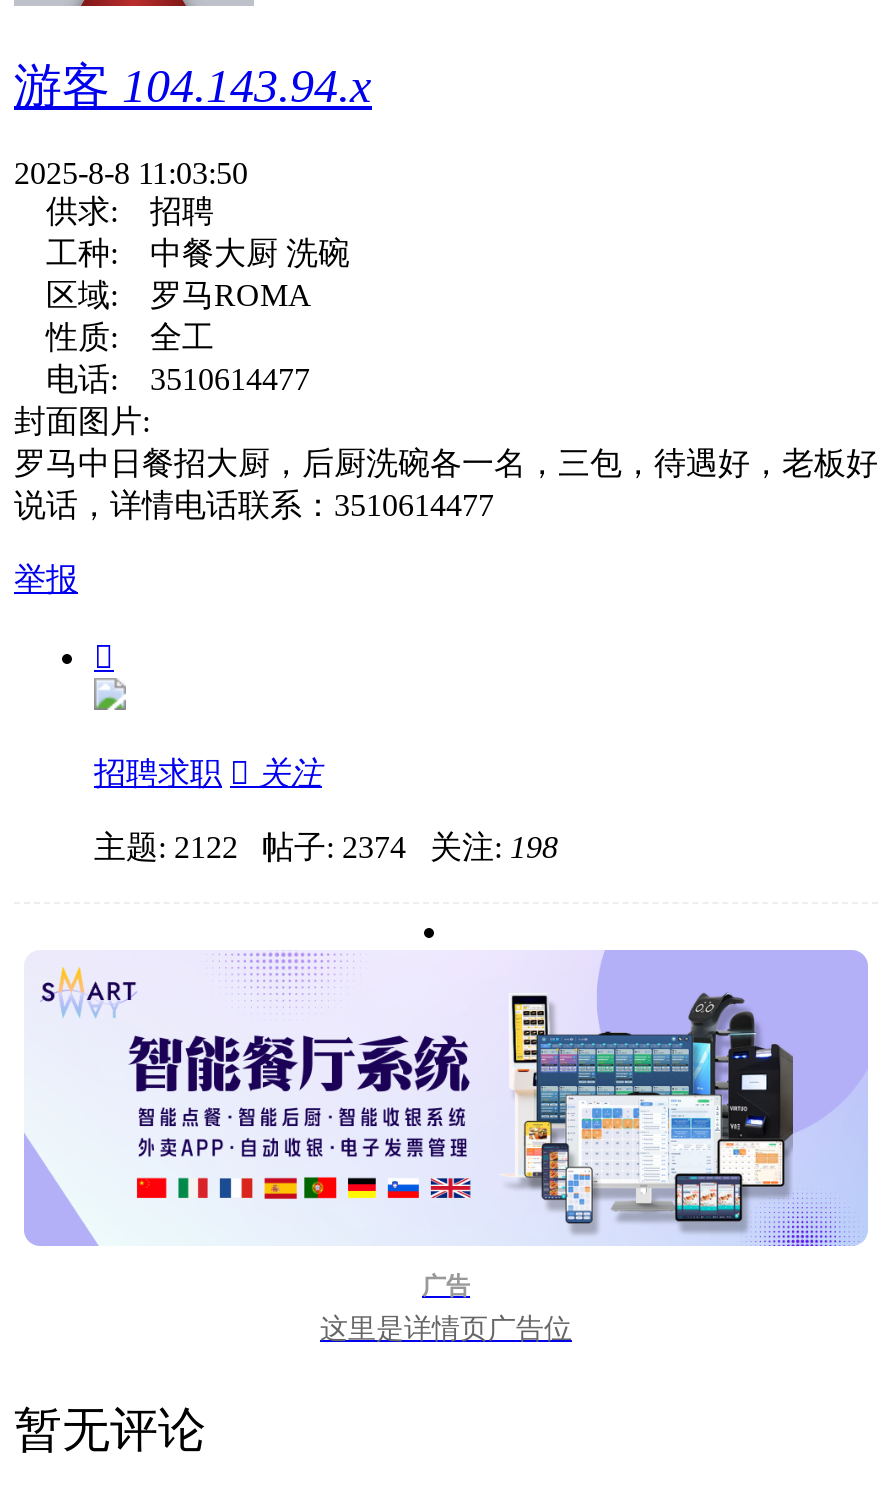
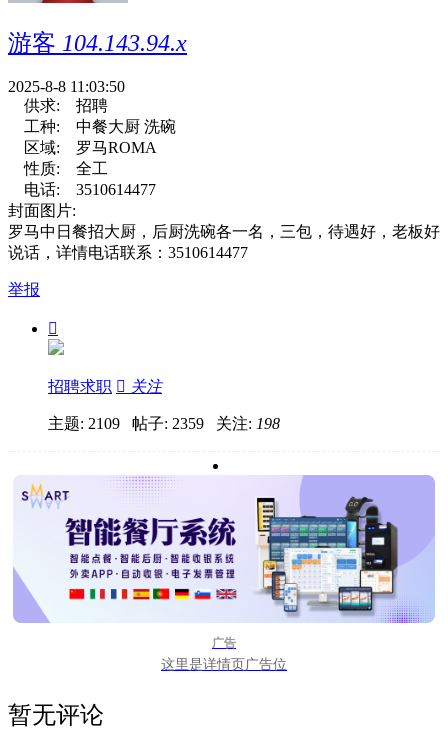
[94,831,558,865] 主题: 2122 帖子: 2374关注: 198 -> [48,415,280,432] 主题: 2109 帖子: 2359关注: 198

